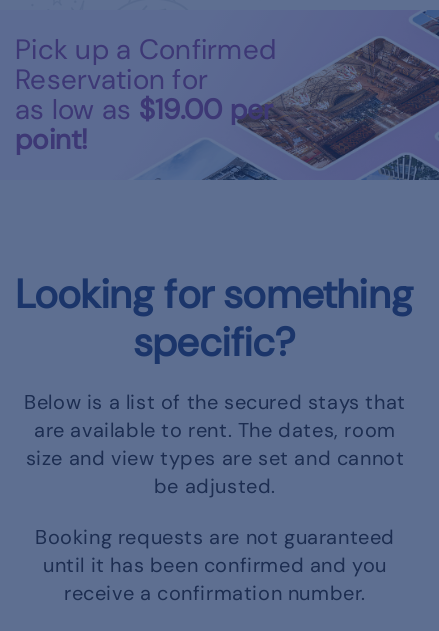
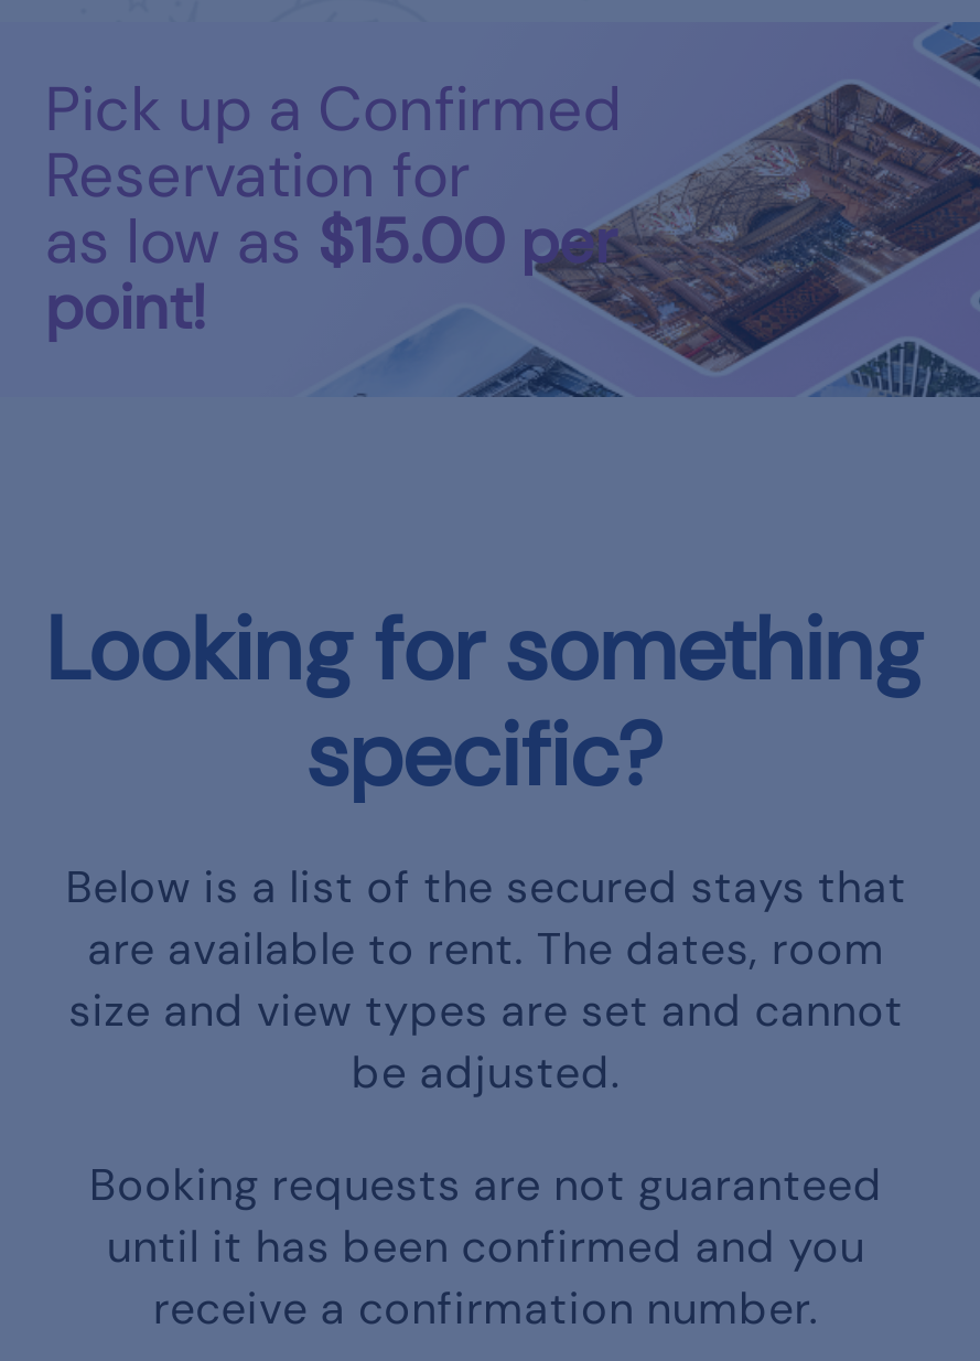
[15,91,274,128] as low as $19.00 per -> [45,201,618,282] as low as $15.00 per

